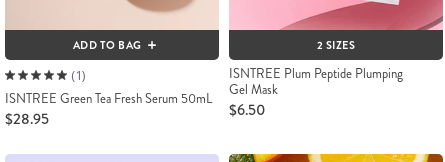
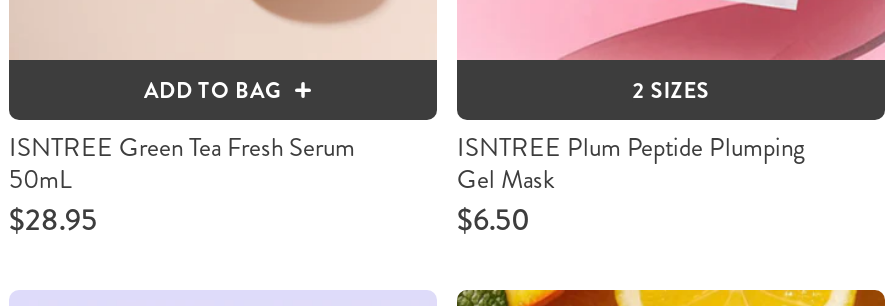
[5,66,212,108] (1) | ISNTREE Green Tea Fresh Serum 50mL -> [9,128,355,198] ISNTREE Green Tea Fresh Serum | 50mL

